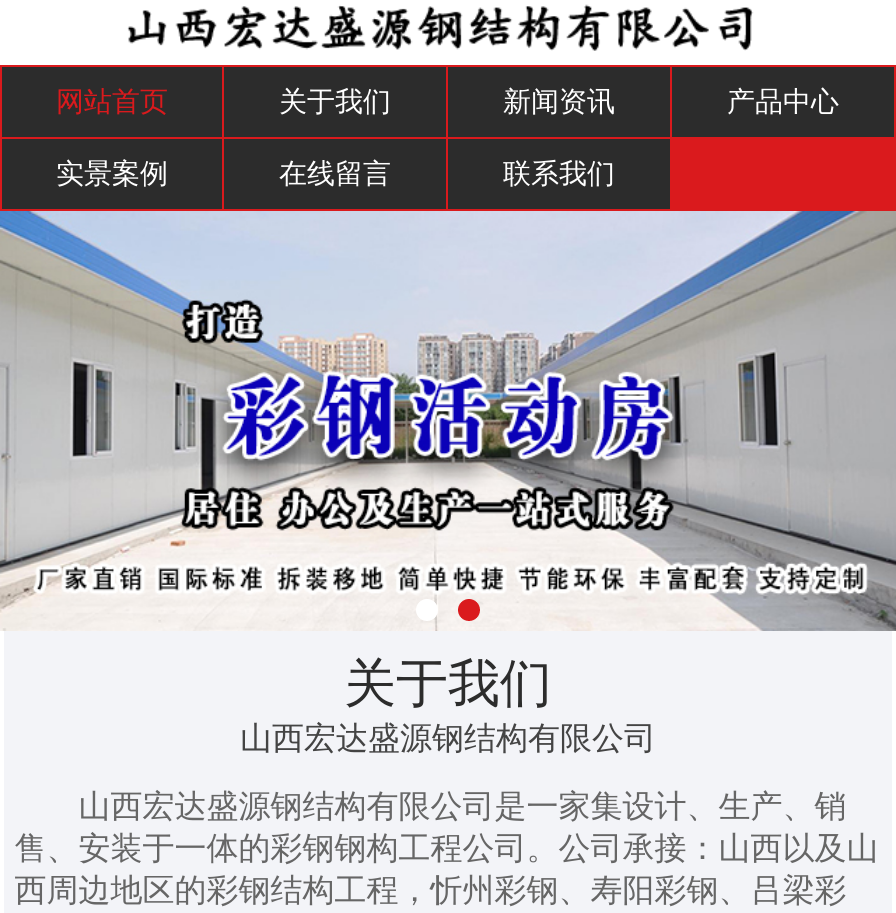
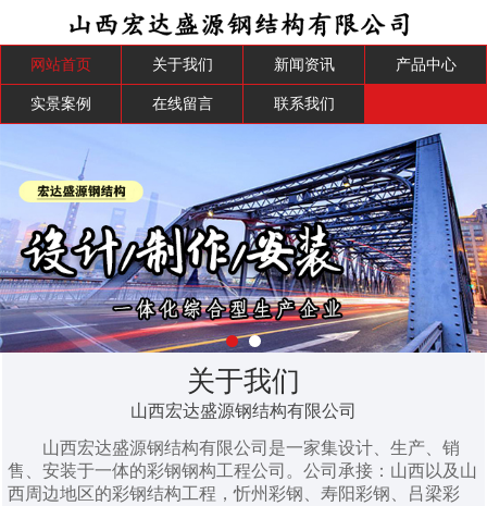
[6,209,890,631] [image] -> [3,123,484,354] [image]

